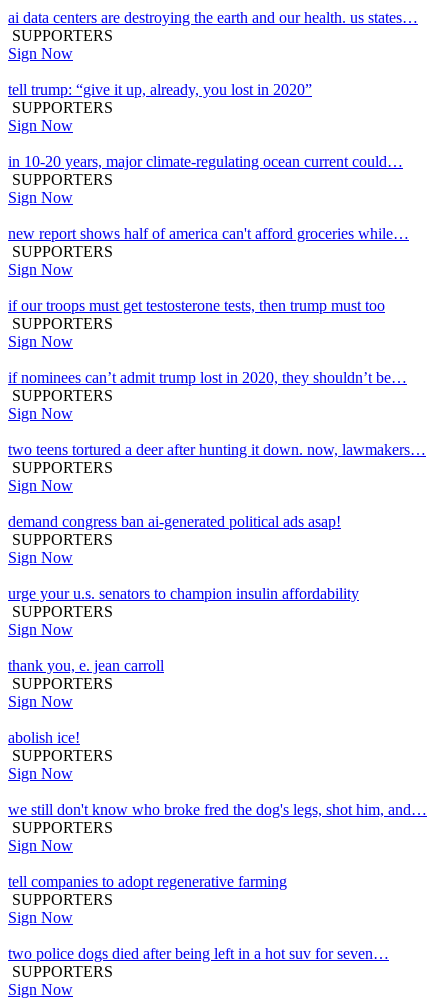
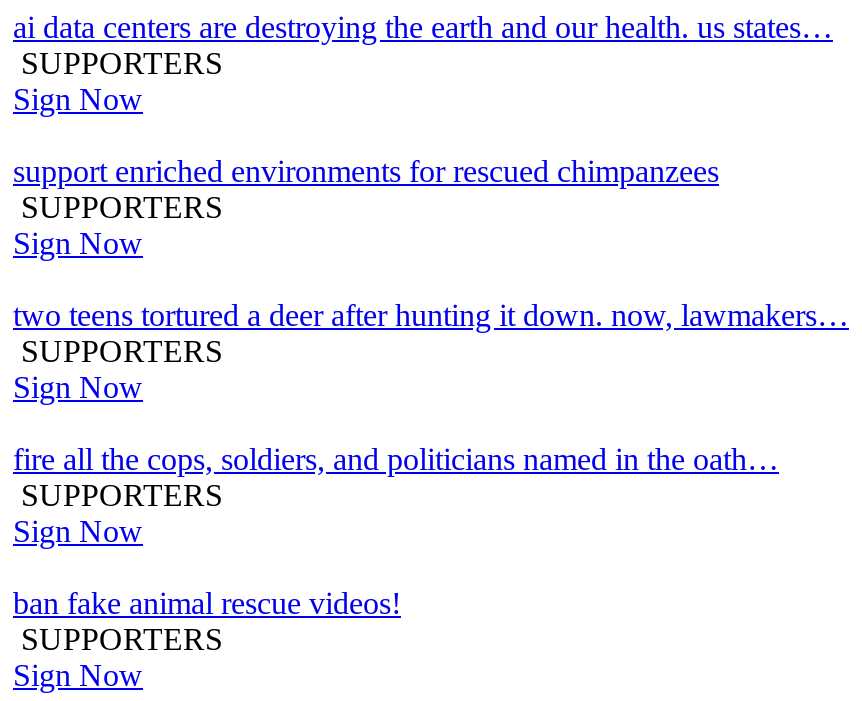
[8,81,409,386] tell trump: “give it up, already, you lost in 2020” | SUPPORTERS | Sign Now | in 10-20 years, major climate-regulating ocean current could… | SUPPORTERS | Sign Now | new report shows half of america can't afford groceries while… | SUPPORTERS | Sign Now | if our troops must get testosterone tests, then trump must too | SUPPORTERS | Sign Now | if nominees can’t admit trump lost in 2020, they shouldn’t be… -> [13,154,719,188] support enriched environments for rescued chimpanzees
[8,513,341,530] demand congress ban ai-generated political ads asap! -> [13,442,779,476] fire all the cops, soldiers, and politicians named in the oath…
[8,585,427,962] urge your u.s. senators to champion insulin affordability | SUPPORTERS | Sign Now | thank you, e. jean carroll | SUPPORTERS | Sign Now | abolish ice! | SUPPORTERS | Sign Now | we still don't know who broke fred the dog's legs, shot him, and… | SUPPORTERS | Sign Now | tell companies to adopt regenerative farming | SUPPORTERS | Sign Now | two police dogs died after being left in a hot suv for seven… -> [13,586,401,620] ban fake animal rescue videos!

